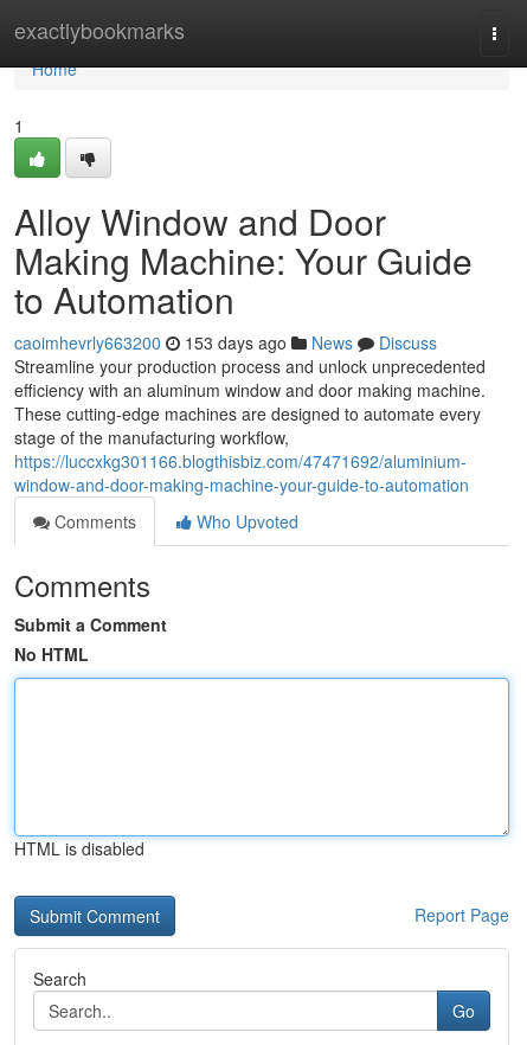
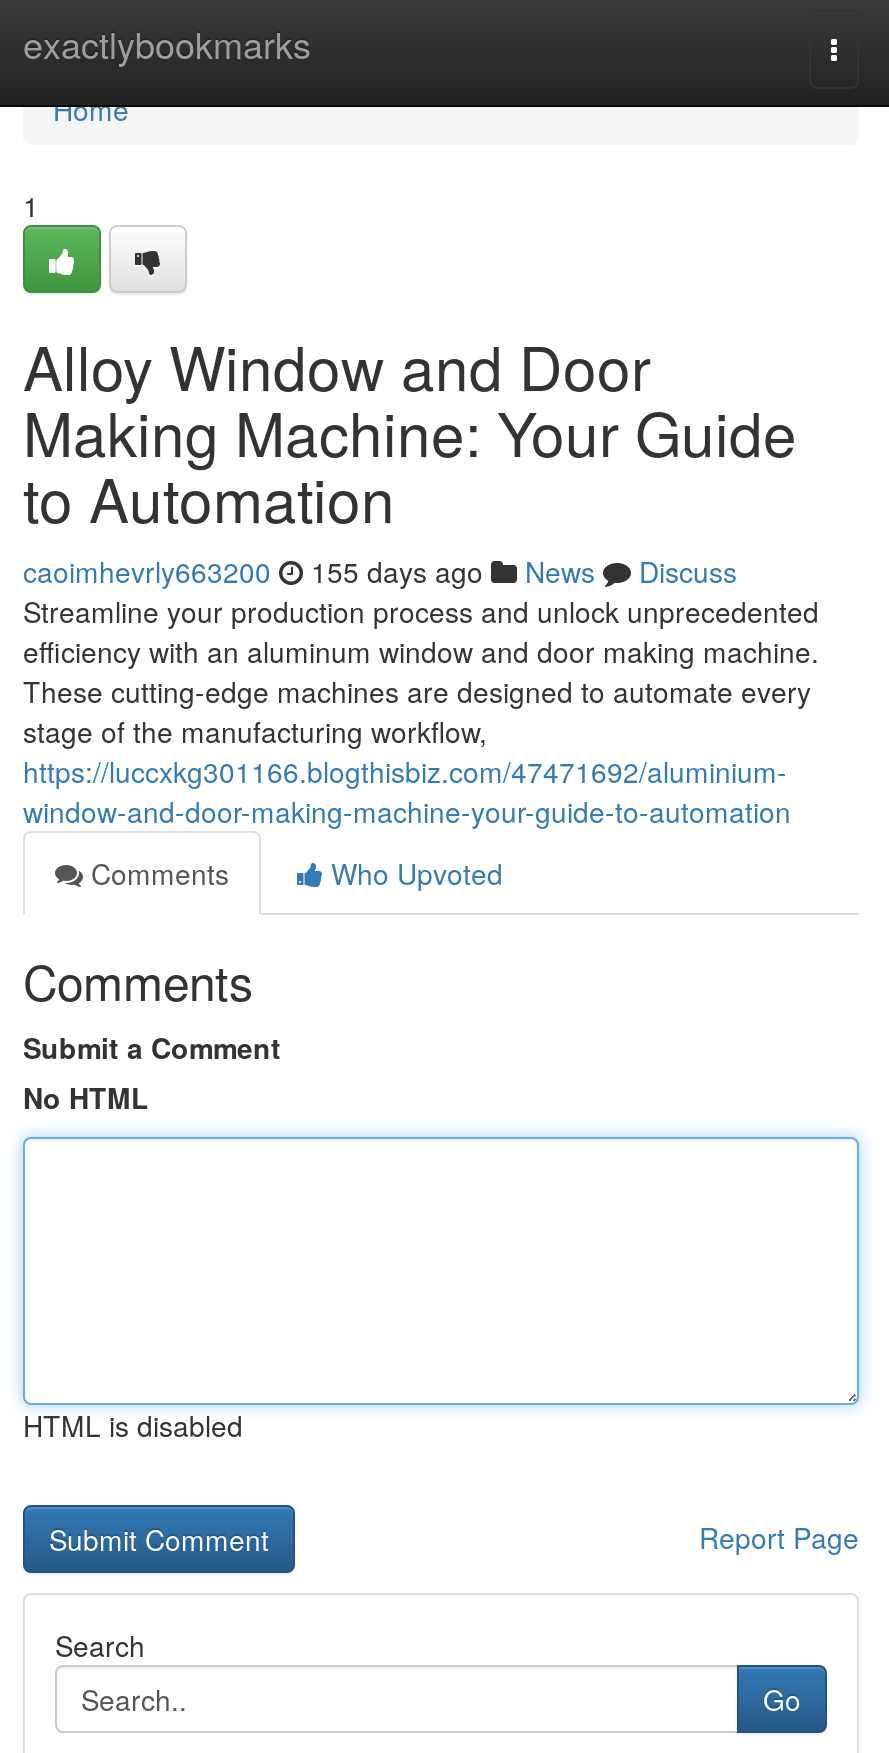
[14,331,437,354] caoimhevrly663200 153 days ago News Discuss -> [23,551,737,591] caoimhevrly663200 155 days ago News Discuss

